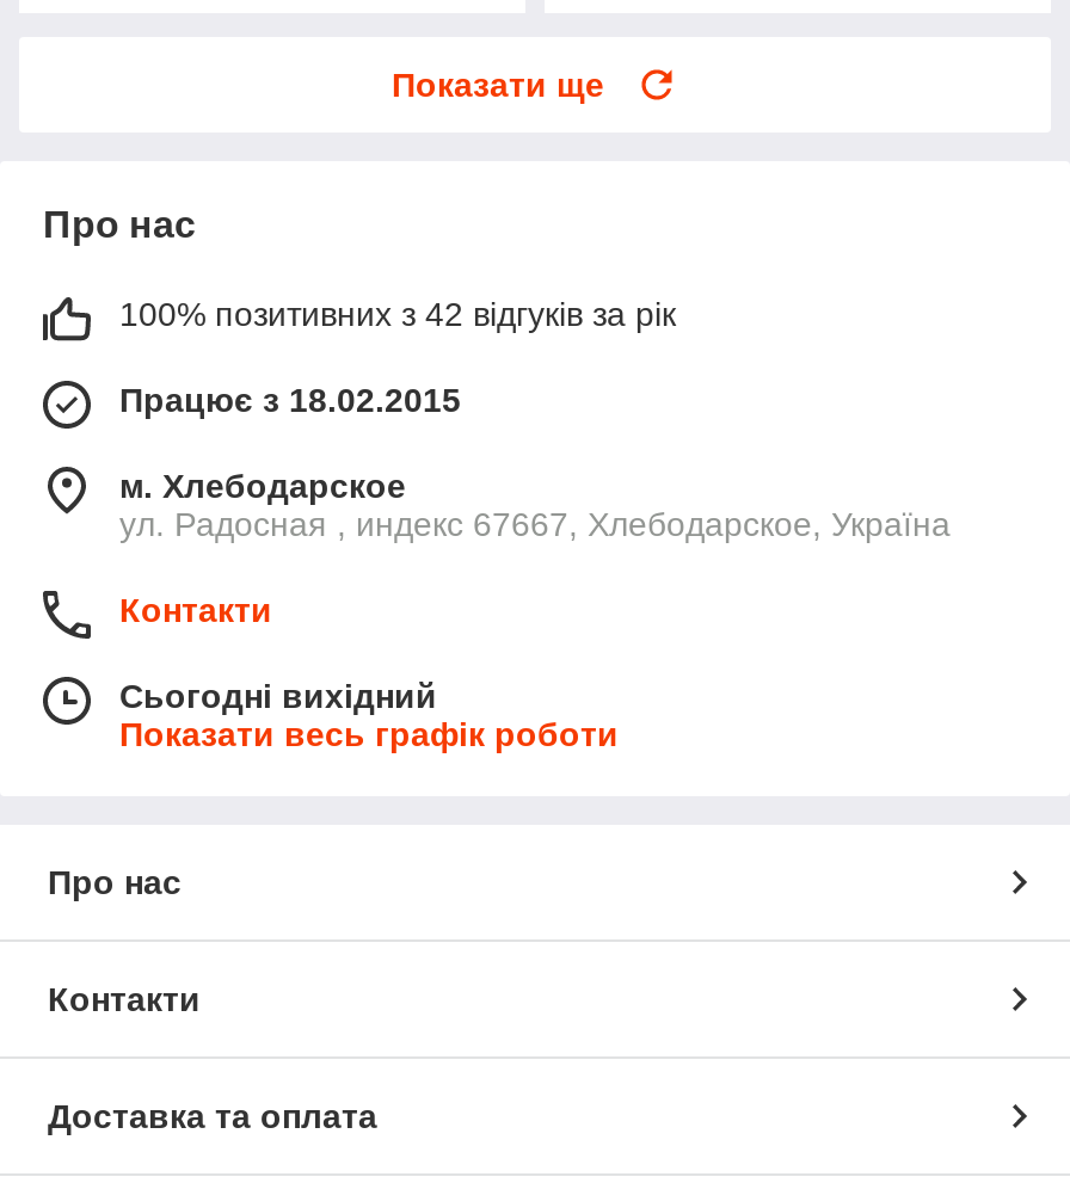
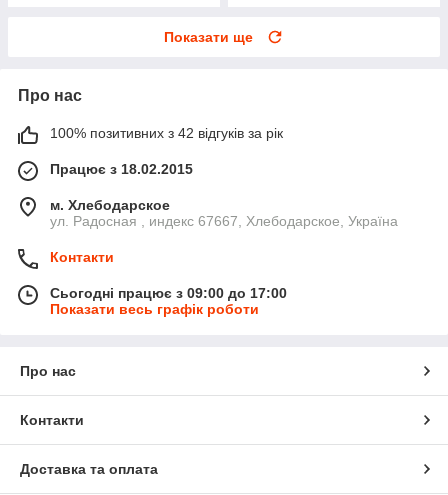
[119,678,437,716] Сьогодні вихідний -> [50,285,287,301] Сьогодні працює з 09:00 до 17:00

